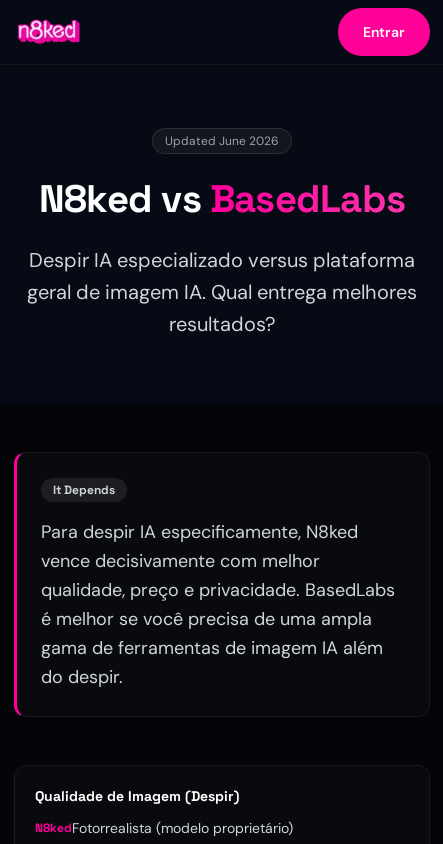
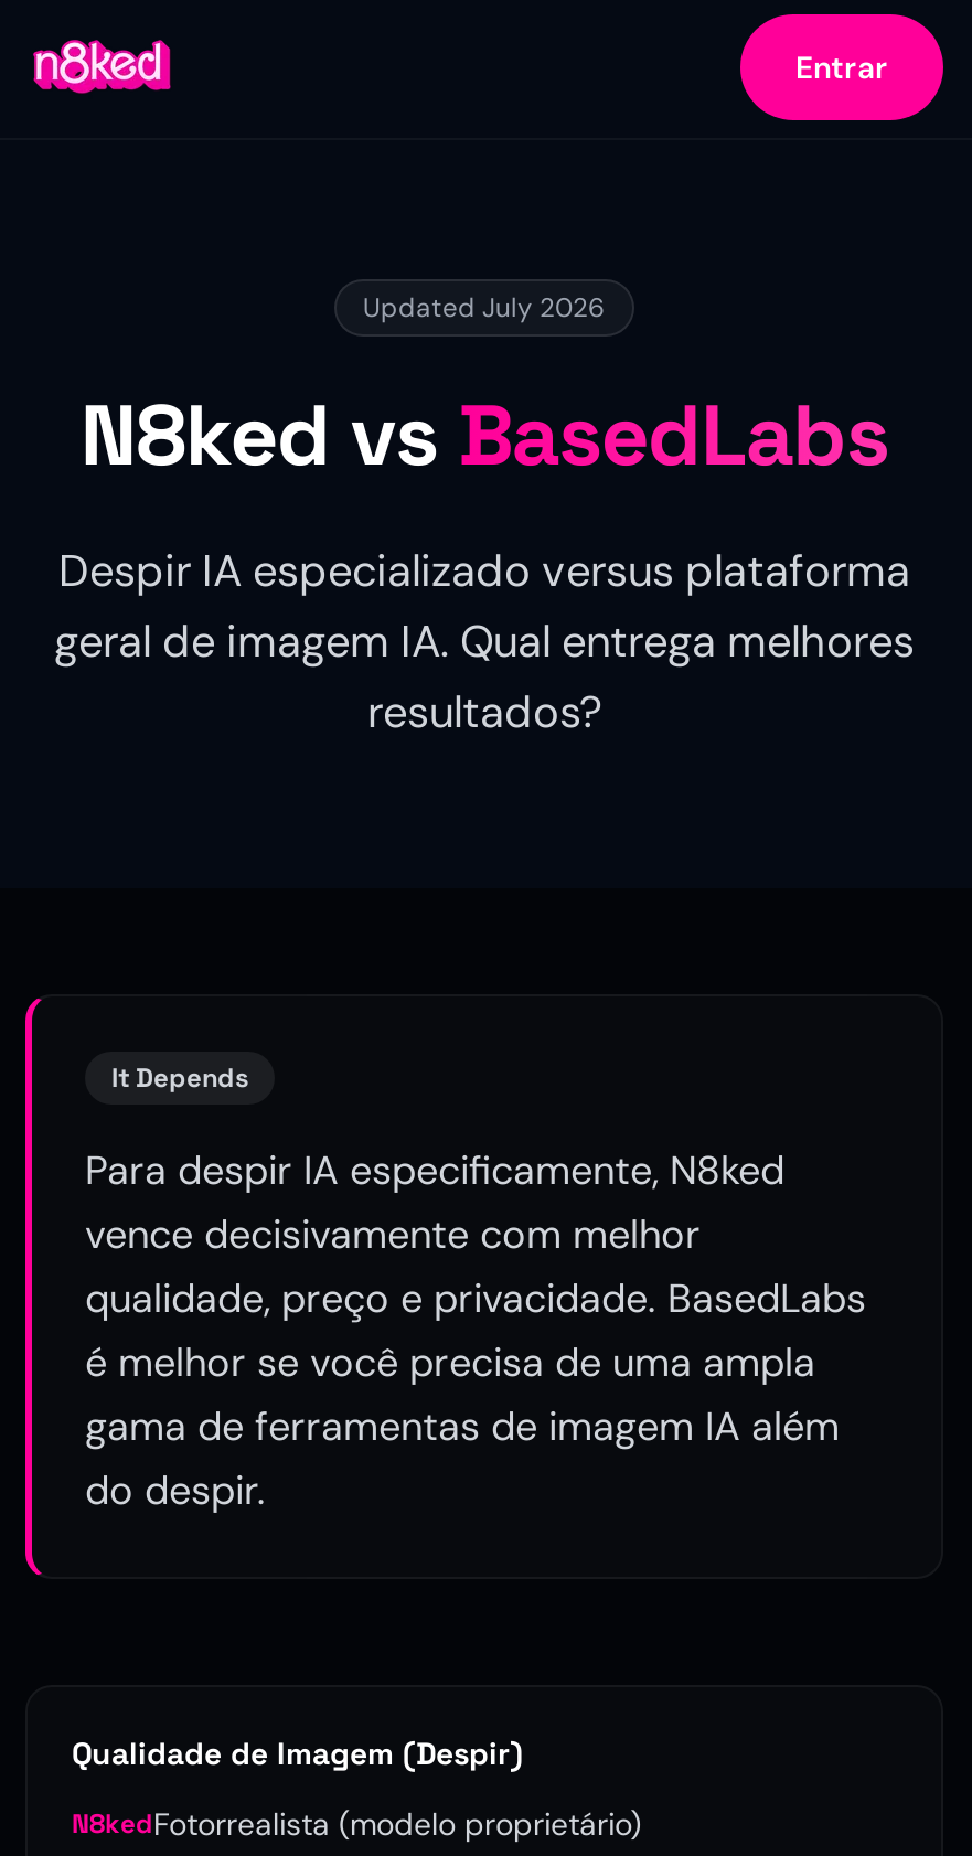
[165,133,279,149] Updated June 2026 -> [363,290,606,326] Updated July 2026

